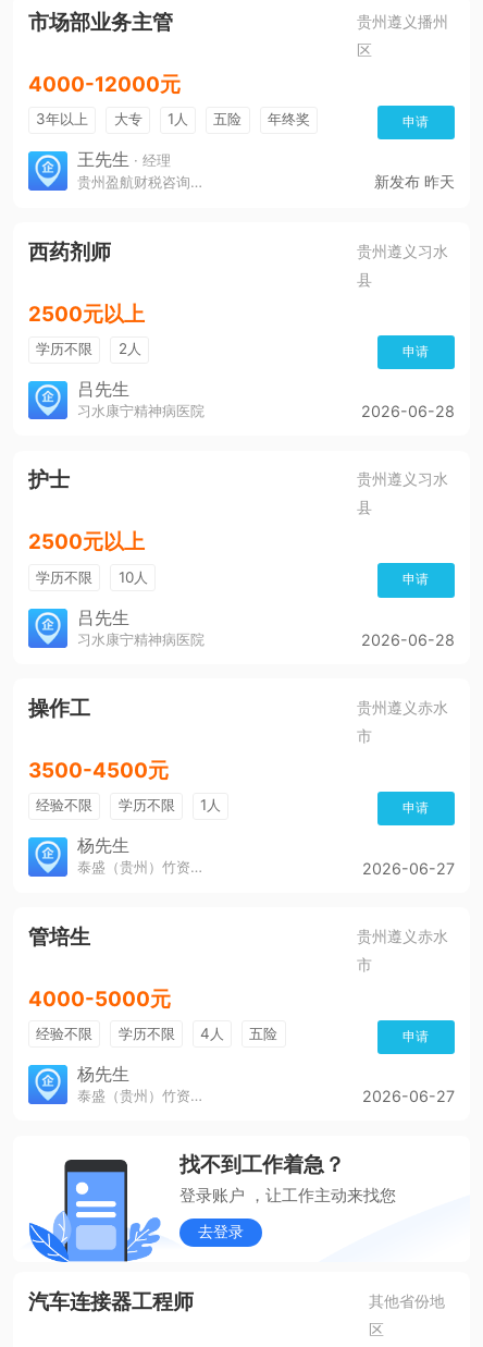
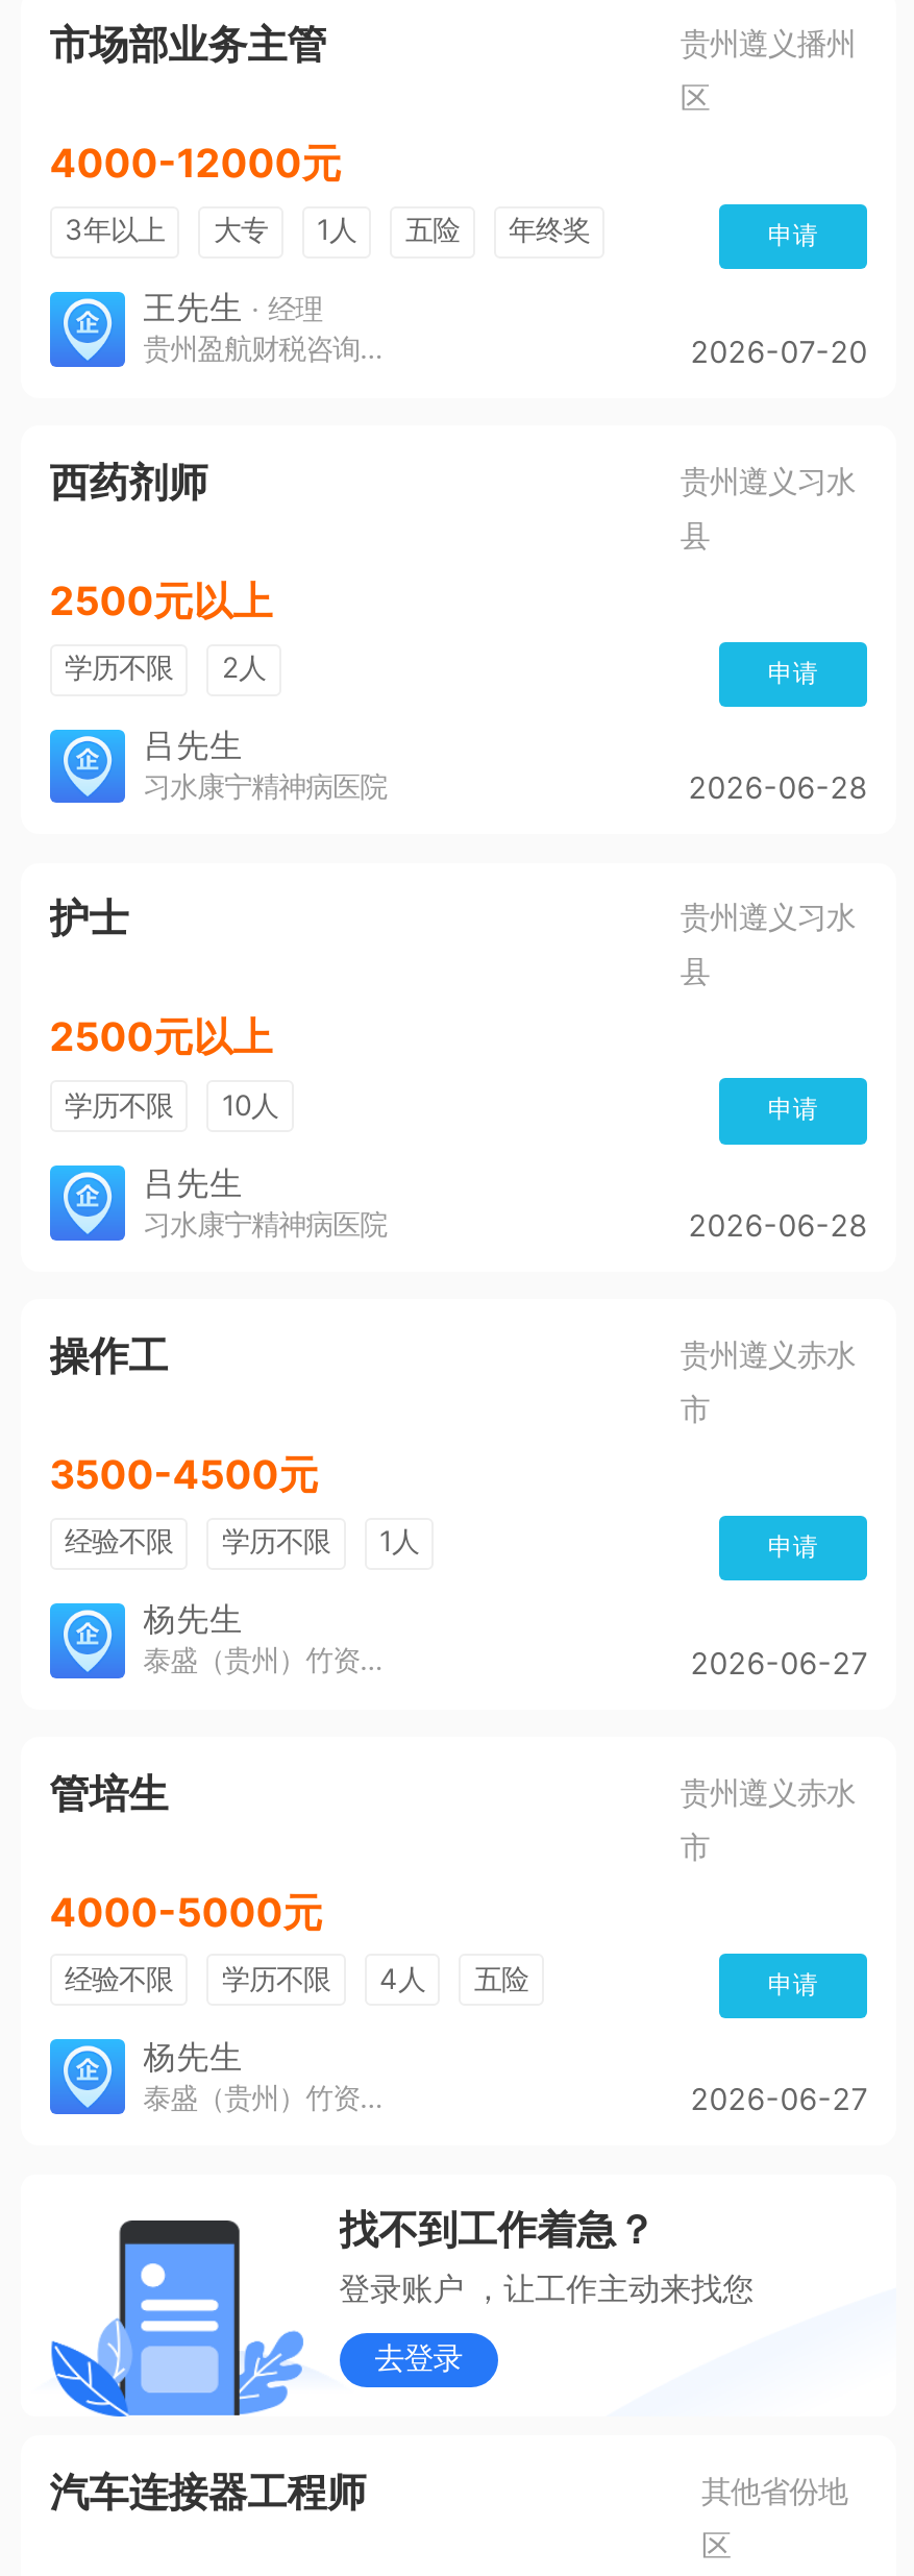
[374,172,455,191] 新发布 昨天 -> [690,333,868,369] 2026-07-20

